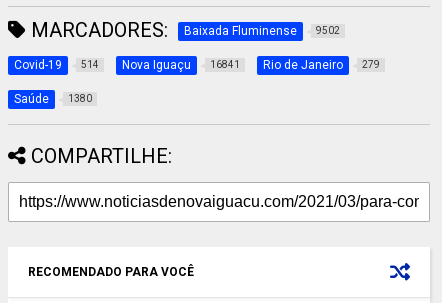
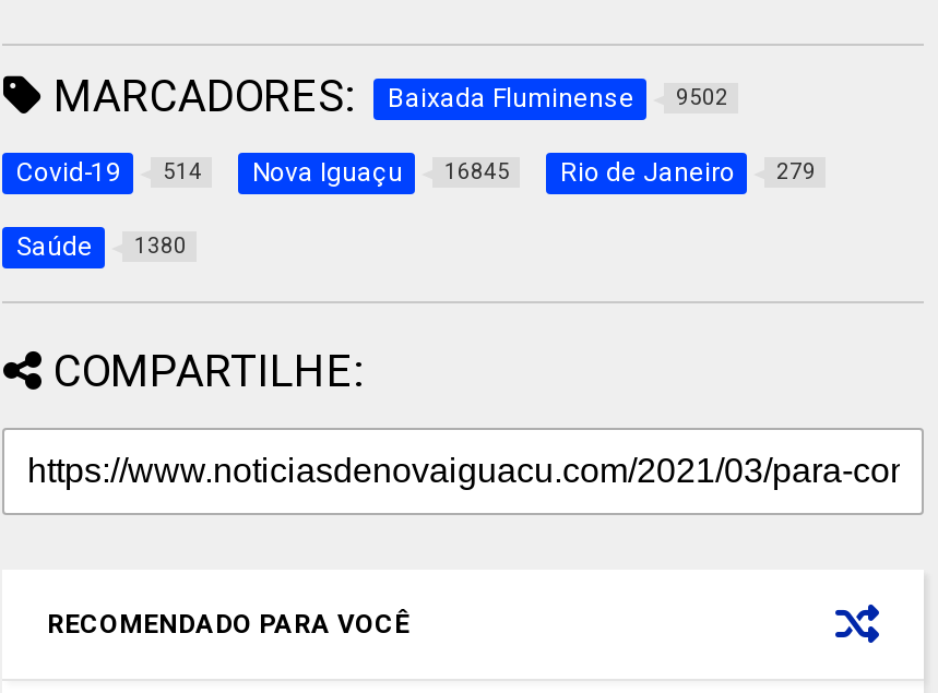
[122,58,240,72] Nova Iguaçu 16841 -> [252,157,510,188] Nova Iguaçu 16845

